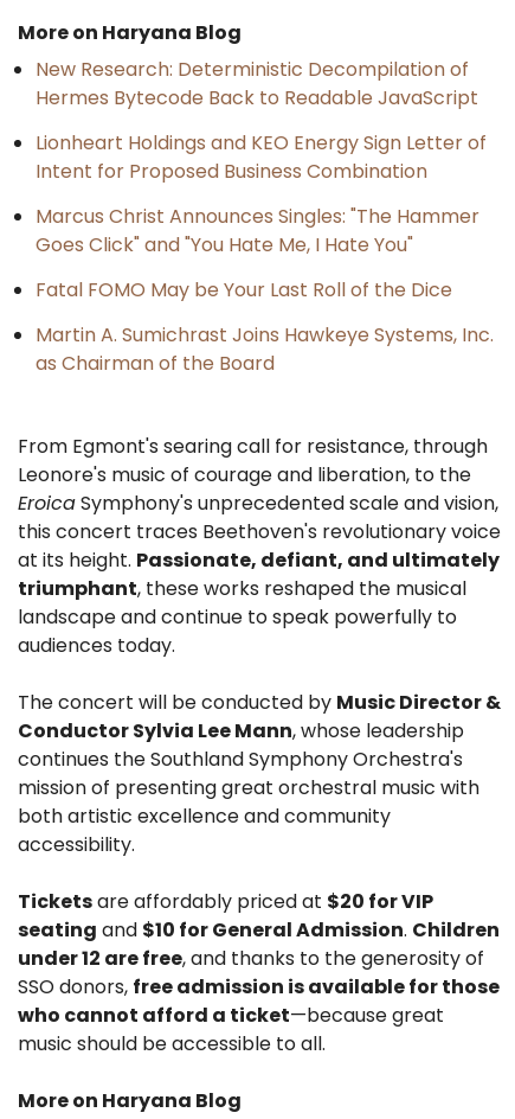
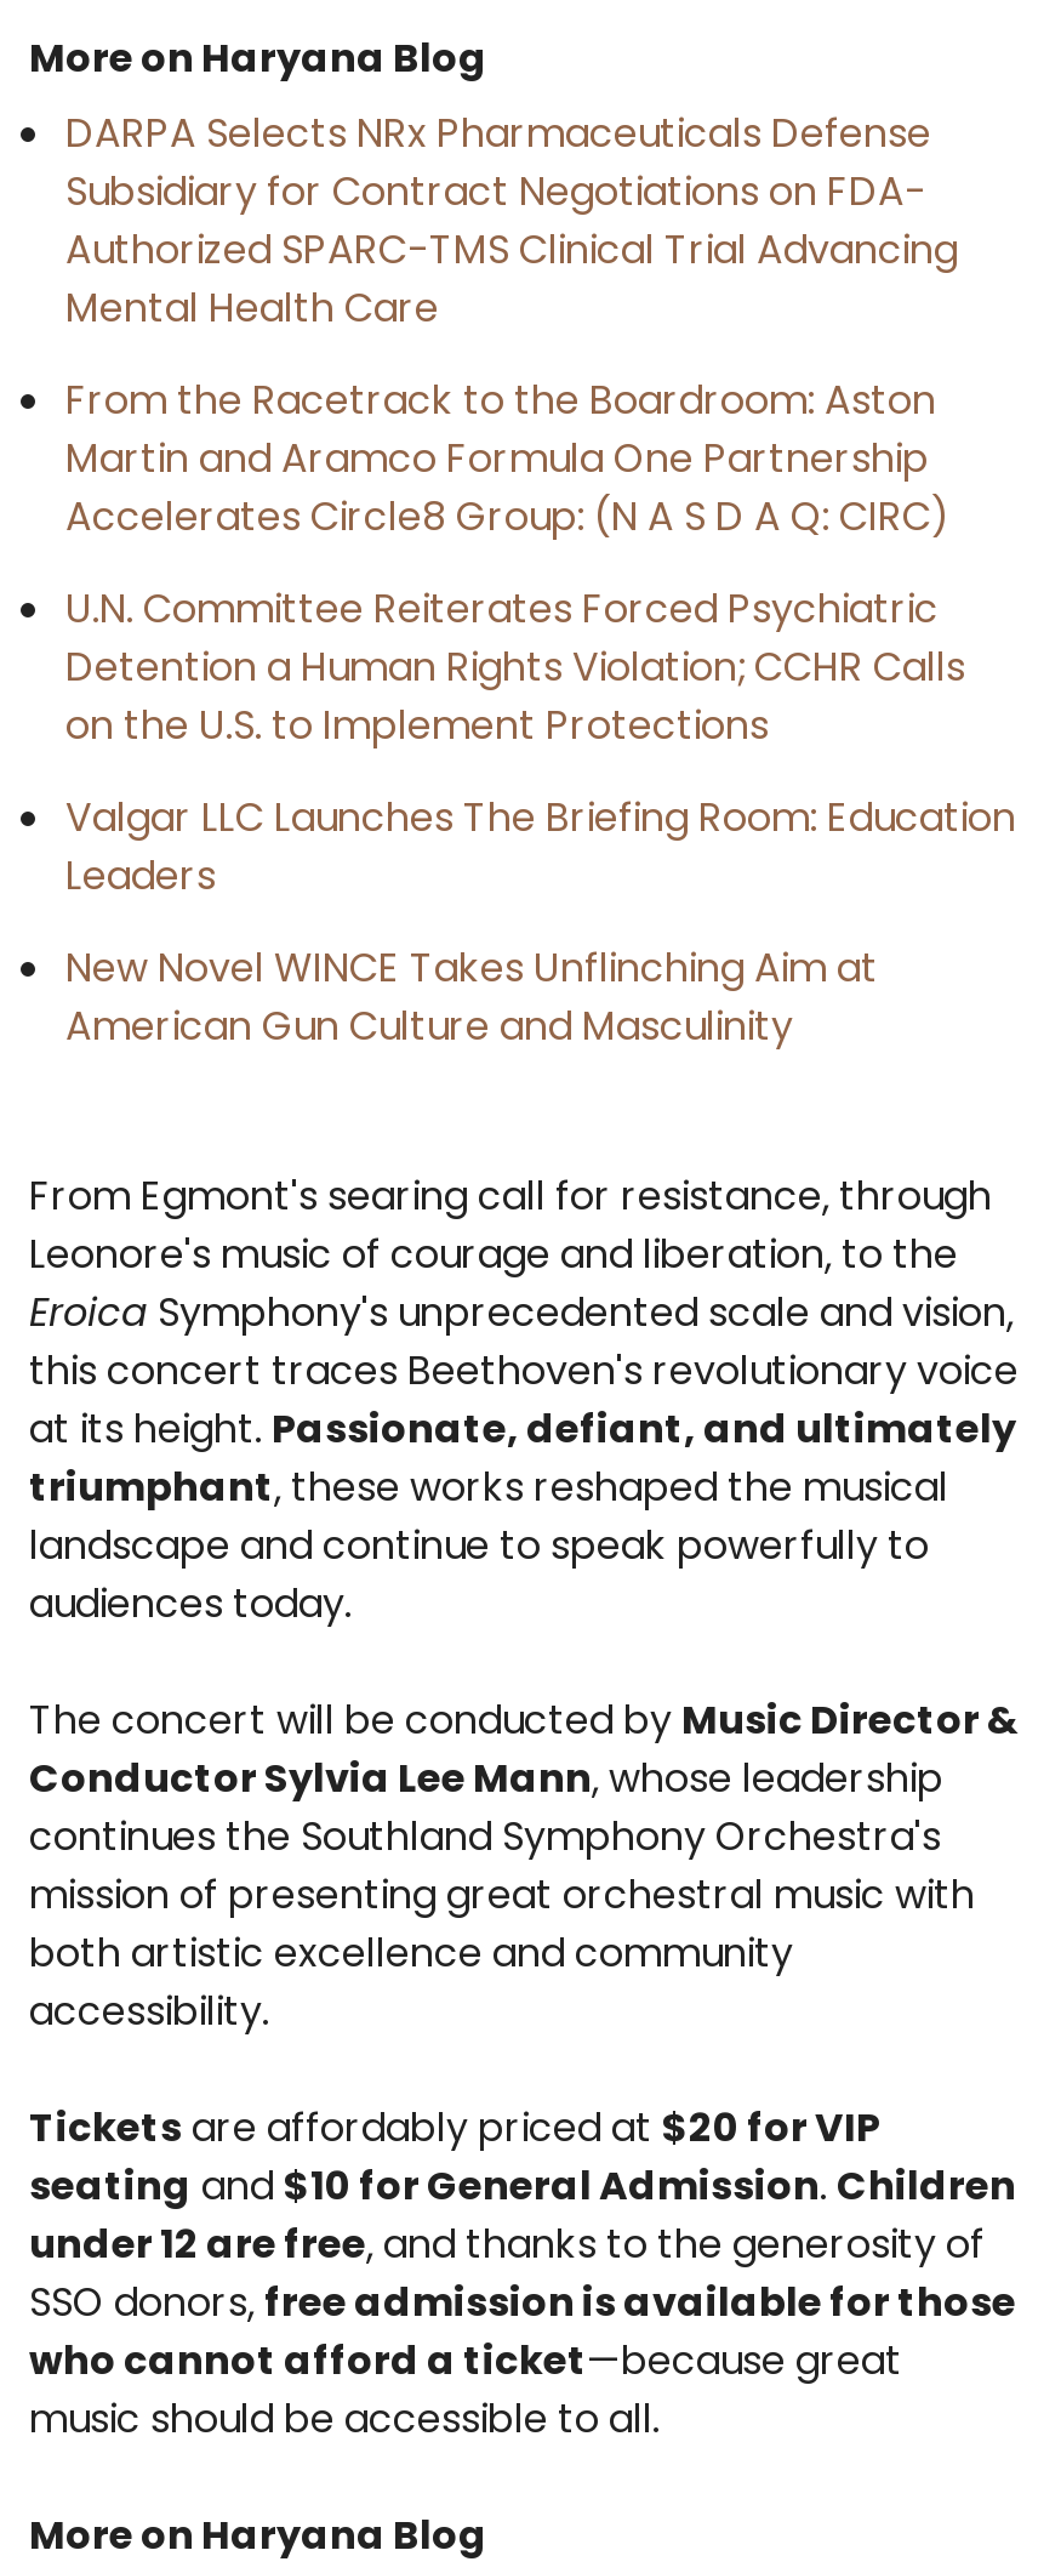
[36,56,479,111] New Research: Deterministic Decompilation of | Hermes Bytecode Back to Readable JavaScript -> [65,106,958,336] DARPA Selects NRx Pharmaceuticals Defense | Subsidiary for Contract Negotiations on FDA- | Authorized SPARC-TMS Clinical Trial Advancing | Mental Health Care
[36,129,487,185] Lionheart Holdings and KEO Energy Sign Letter of | Intent for Proposed Business Combination -> [65,372,951,545] From the Racetrack to the Boardroom: Aston | Martin and Aramco Formula One Partnership | Accelerates Circle8 Group: (N A S D A Q: CIRC)
[36,203,480,258] Marcus Christ Announces Singles: "The Hammer | Goes Click" and "You Hate Me, I Hate You" -> [65,581,965,753] U.N. Committee Reiterates Forced Psychiatric | Detention a Human Rights Violation; CCHR Calls | on the U.S. to Implement Protections
[36,276,453,303] Fatal FOMO May be Your Last Roll of the Dice -> [65,790,1016,904] Valgar LLC Launches The Briefing Room: Education | Leaders
[36,321,494,377] Martin A. Sumichrast Joins Hawkeye Systems, Inc. | as Chairman of the Board -> [65,940,878,1054] New Novel WINCE Takes Unflinching Aim at | American Gun Culture and Masculinity

